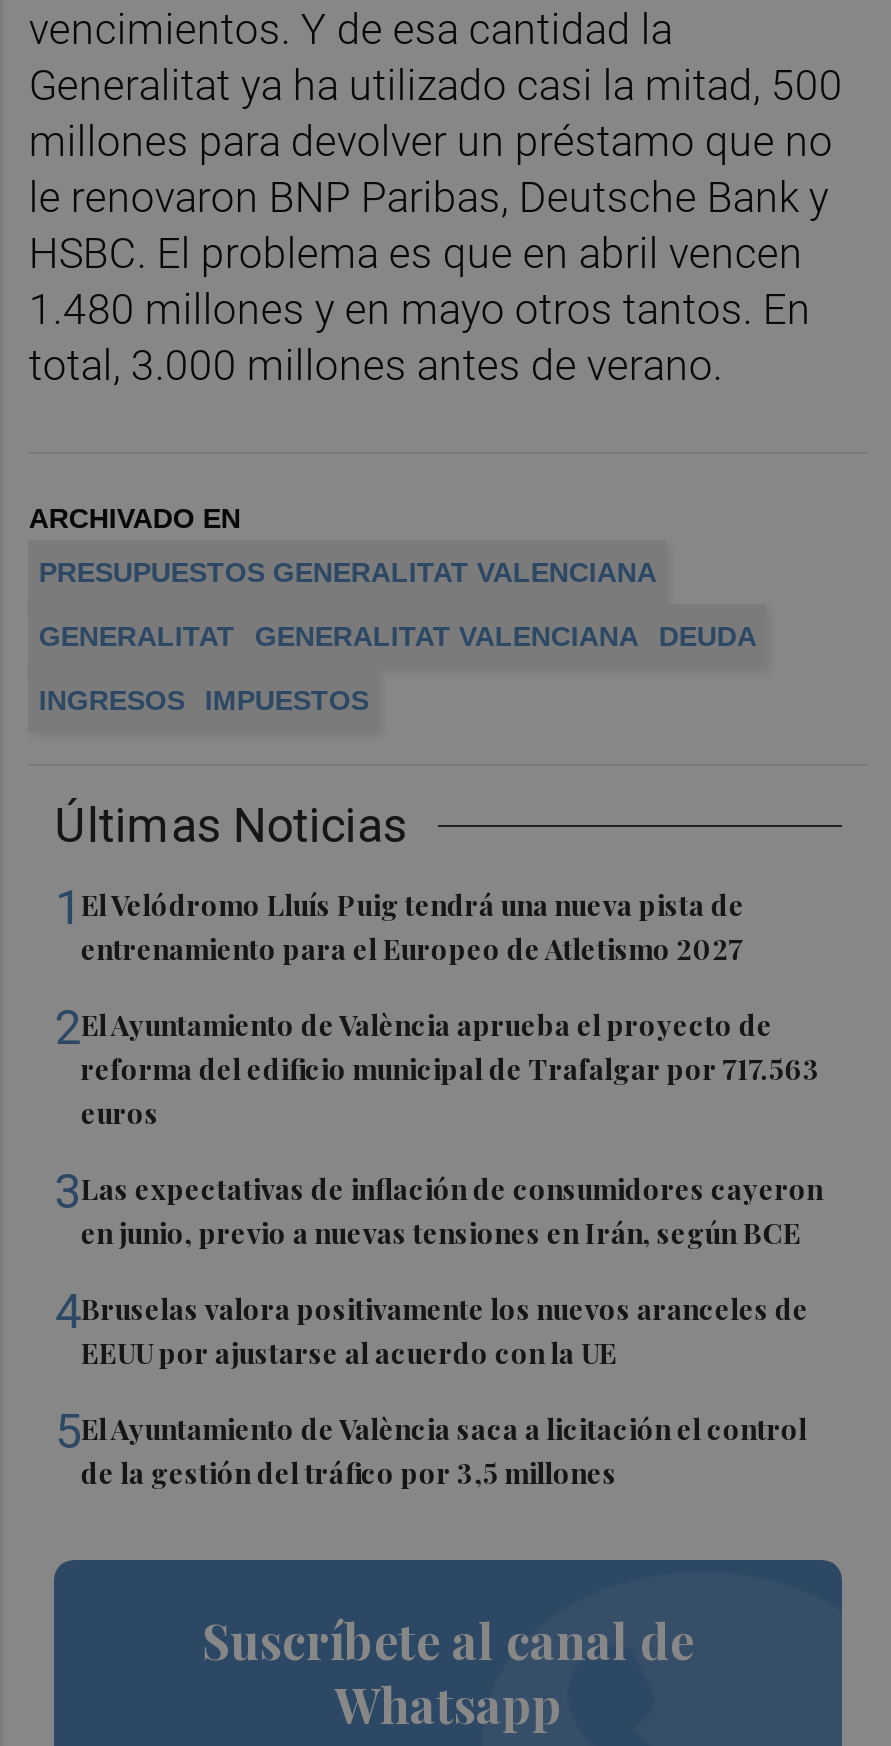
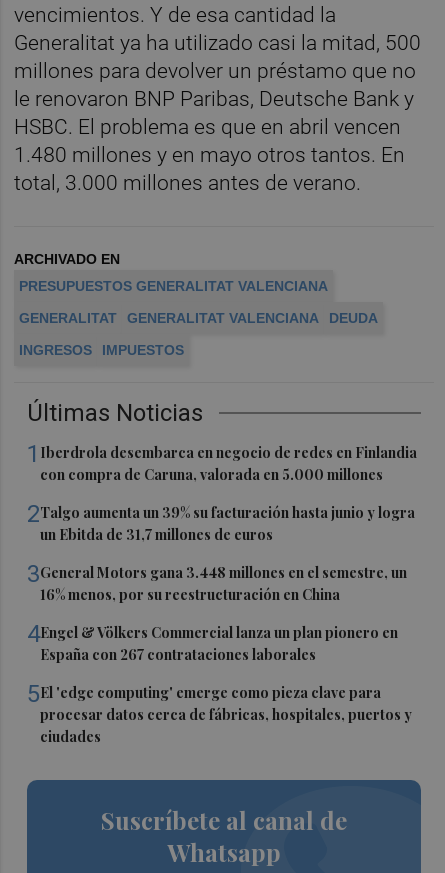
[55,880,745,968] 1 El Velódromo Lluís Puig tendrá una nueva pista de | entrenamiento para el Europeo de Atletismo 2027 -> [27,440,417,484] 1 Iberdrola desembarca en negocio de redes en Finlandia | con compra de Caruna, valorada en 5.000 millones
[55,1000,821,1132] 2El Ayuntamiento de València aprueba el proyecto de | reforma del edificio municipal de Trafalgar por 717.563 | euros -> [27,500,415,544] 2Talgo aumenta un 39% su facturación hasta junio y logra | un Ebitda de 31,7 millones de euros
[55,1164,823,1252] 3Las expectativas de inflación de consumidores cayeron | en junio, previo a nuevas tensiones en Irán, según BCE -> [27,560,407,604] 3General Motors gana 3.448 millones en el semestre, un | 16% menos, por su reestructuración en China
[55,1284,809,1372] 4Bruselas valora positivamente los nuevos aranceles de | EEUU por ajustarse al acuerdo con la UE -> [27,620,398,664] 4Engel & Völkers Commercial lanza un plan pionero en | España con 267 contrataciones laborales
[55,1404,807,1492] 5El Ayuntamiento de València saca a licitación el control | de la gestión del tráfico por 3,5 millones -> [27,680,412,746] 5El 'edge computing' emerge como pieza clave para | procesar datos cerca de fábricas, hospitales, puertos y | ciudades

